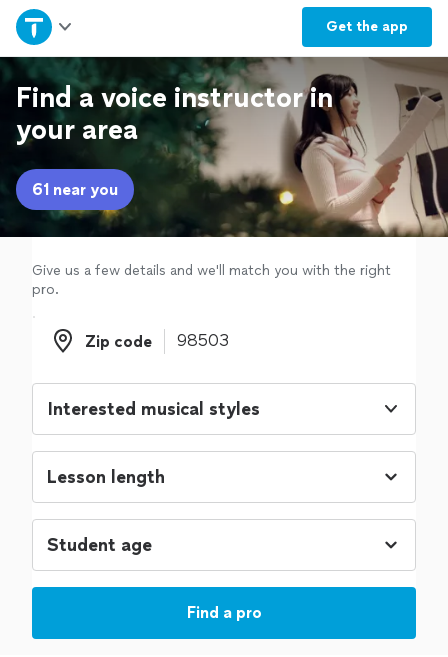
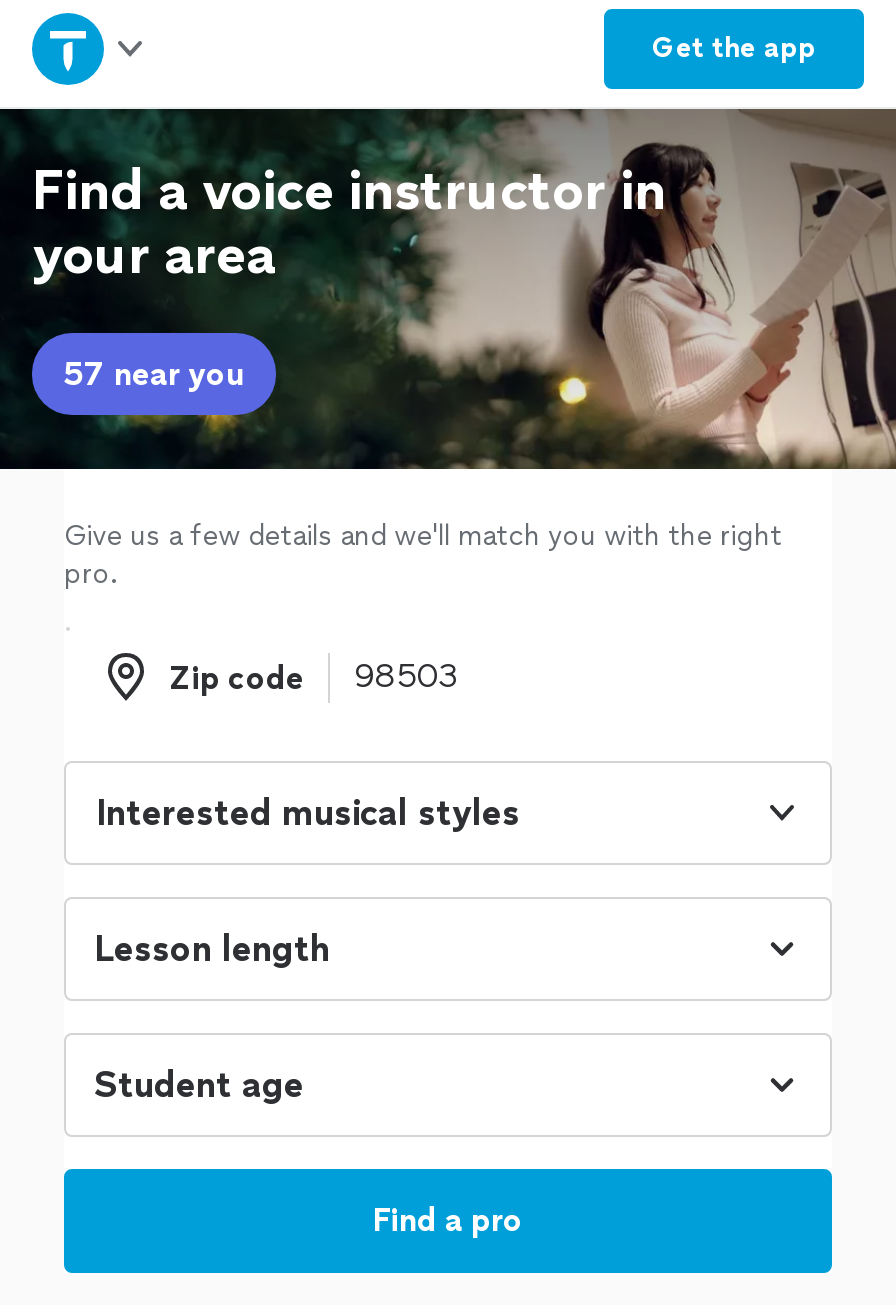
[32,180,118,199] 61 near you -> [64,355,244,393] 57 near you

